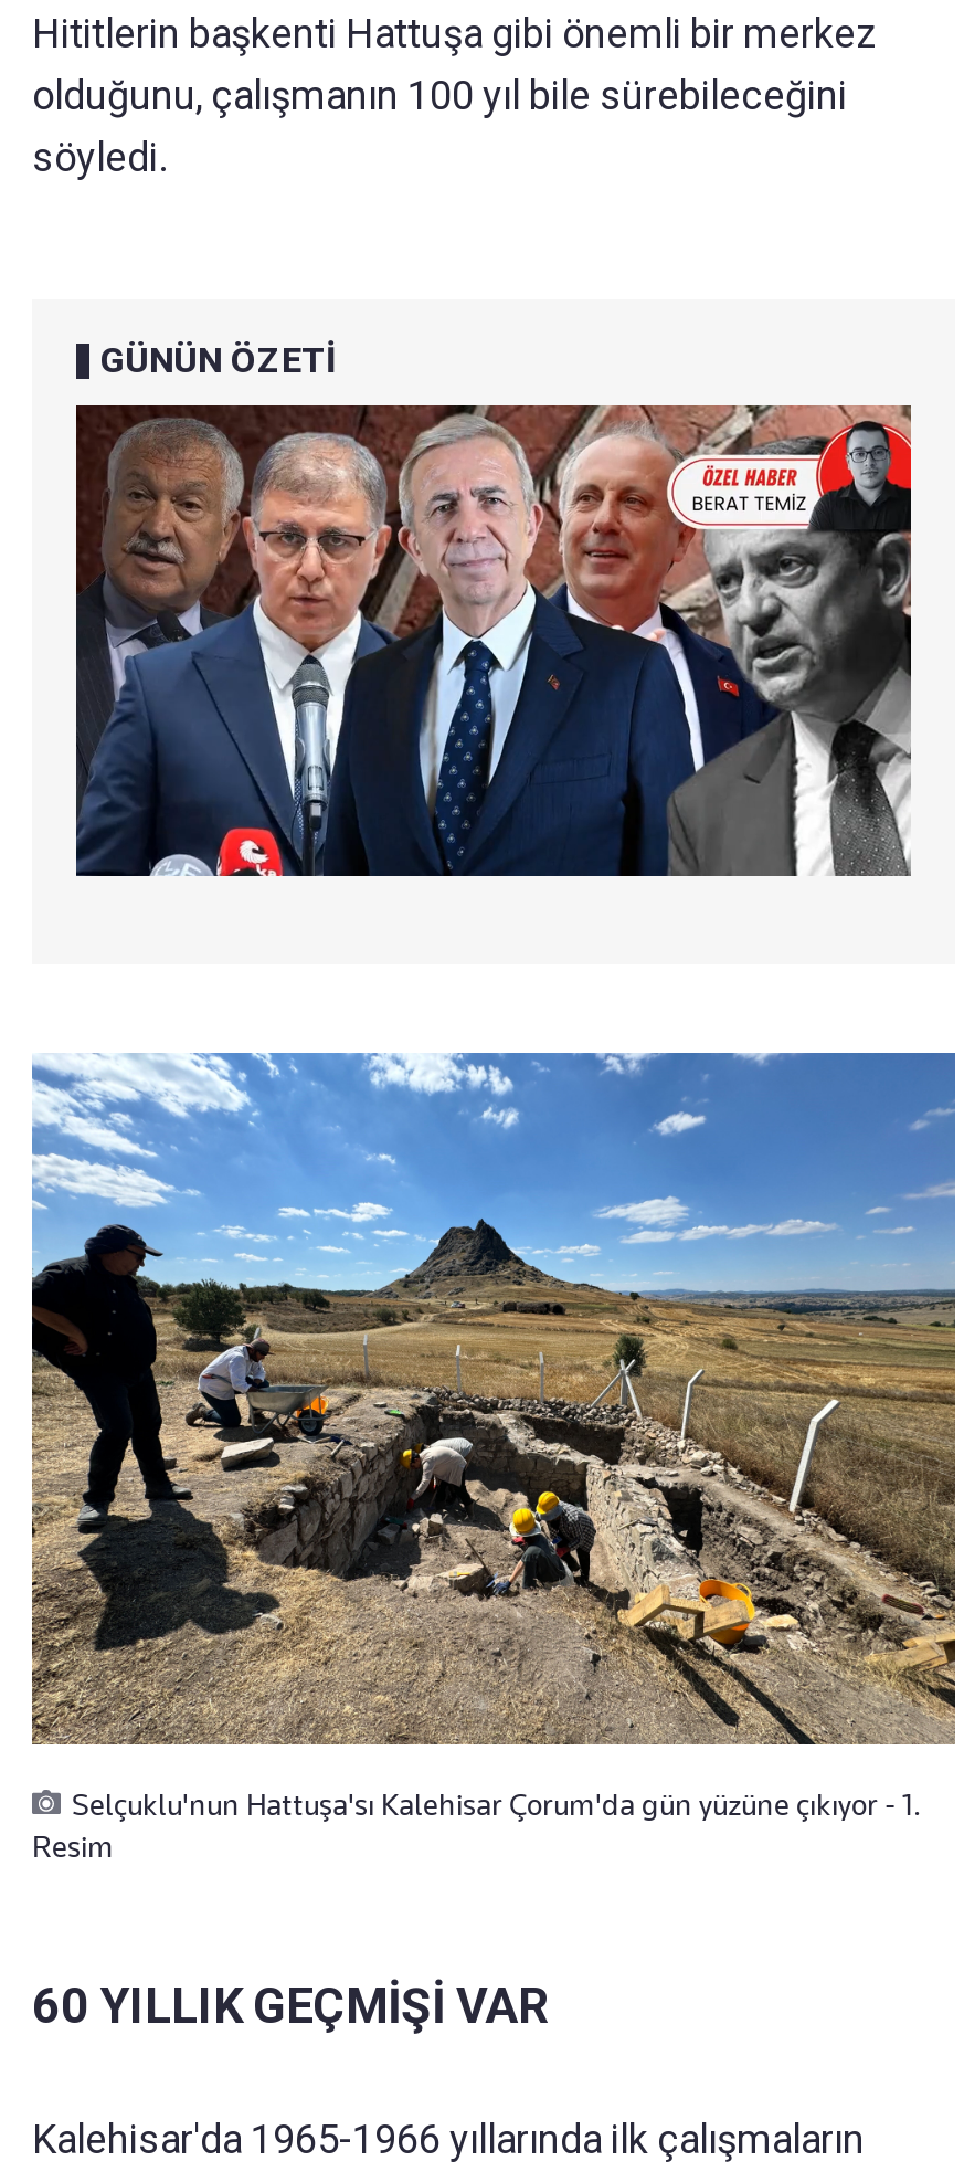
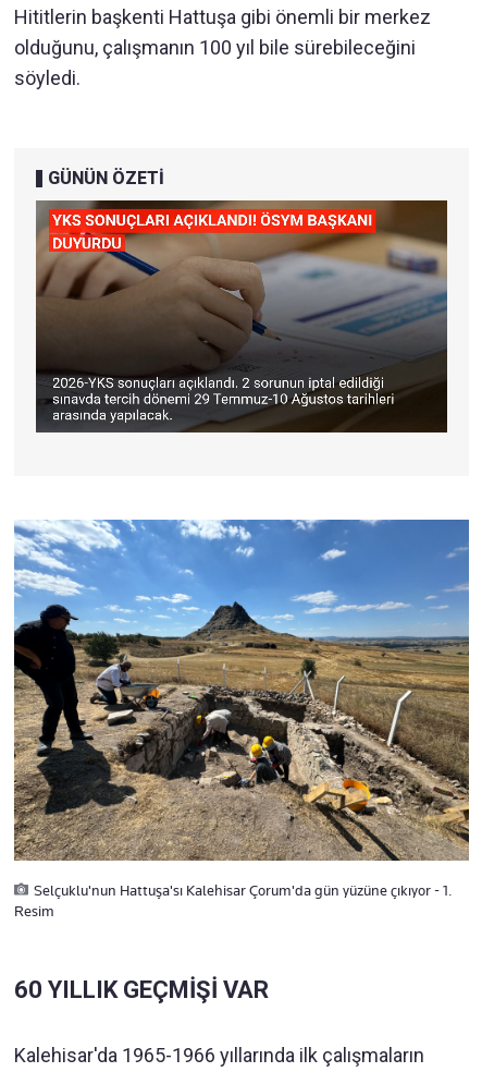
[74,405,913,878] [image] -> [35,200,448,434] [image]

